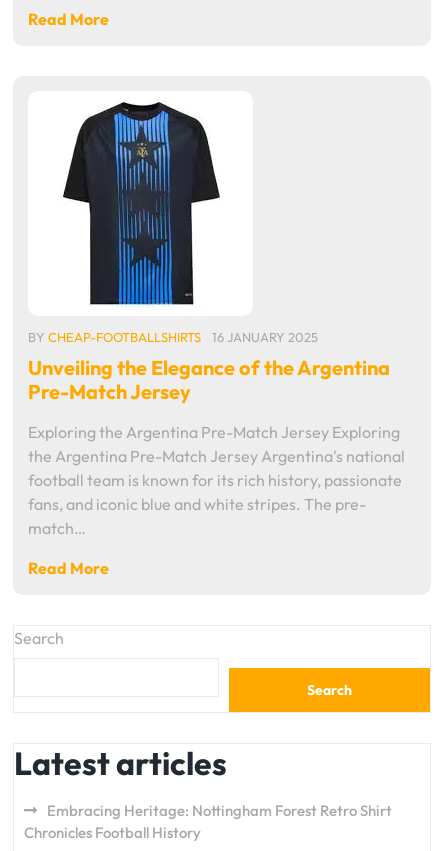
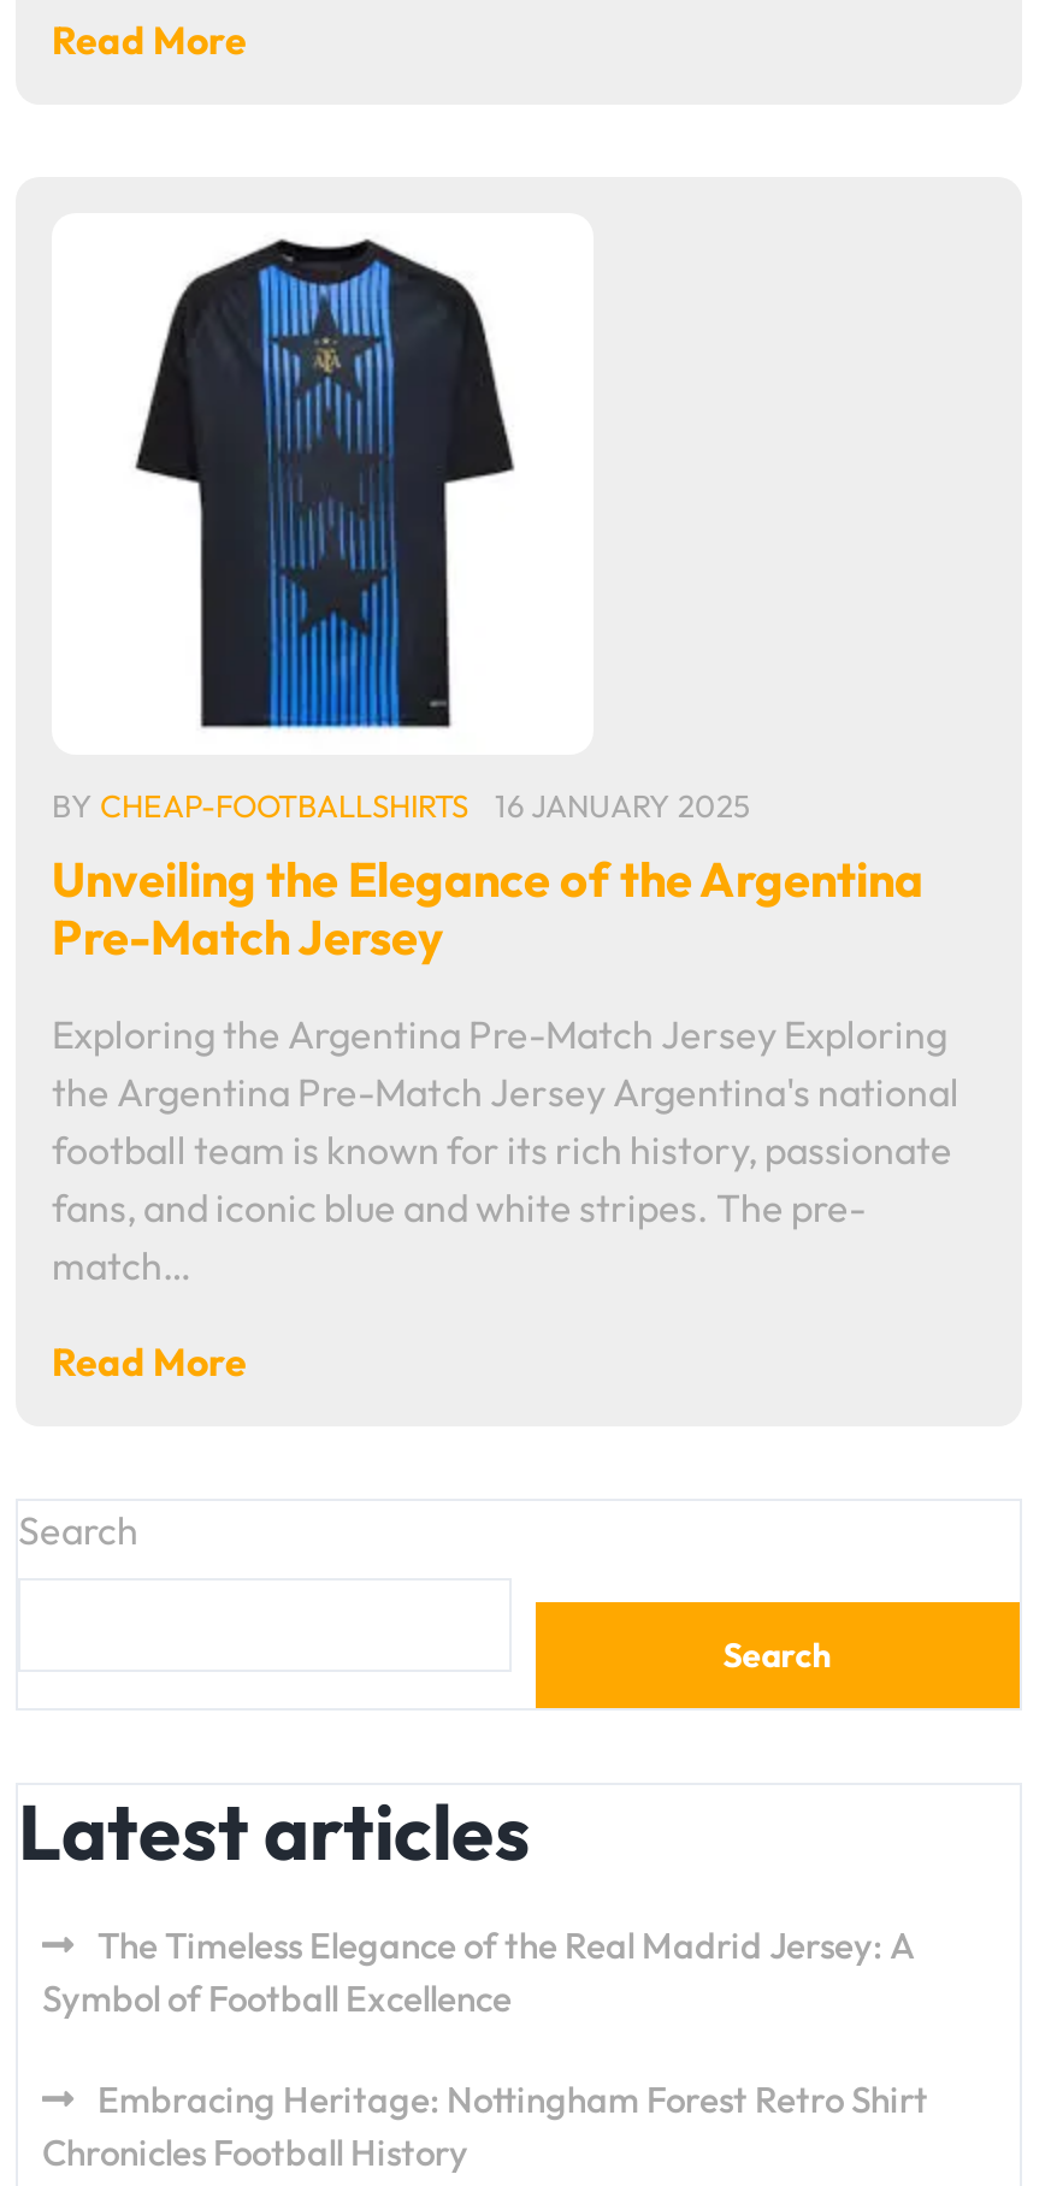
none -> [42,1922,916,2021] The Timeless Elegance of the Real Madrid Jersey: A | Symbol of Football Excellence

